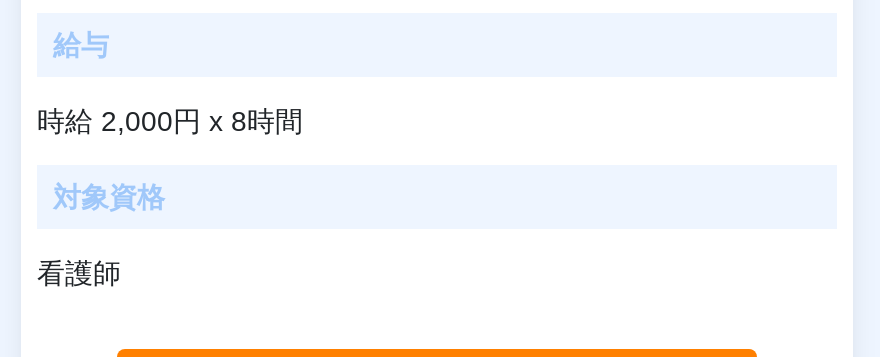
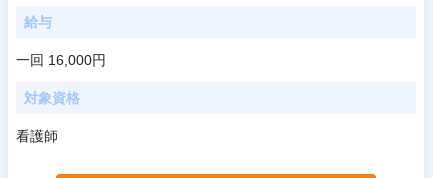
[37,105,303,137] 時給 2,000円 x 8時間 -> [16,52,106,68] 一回 16,000円

